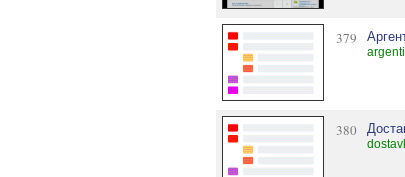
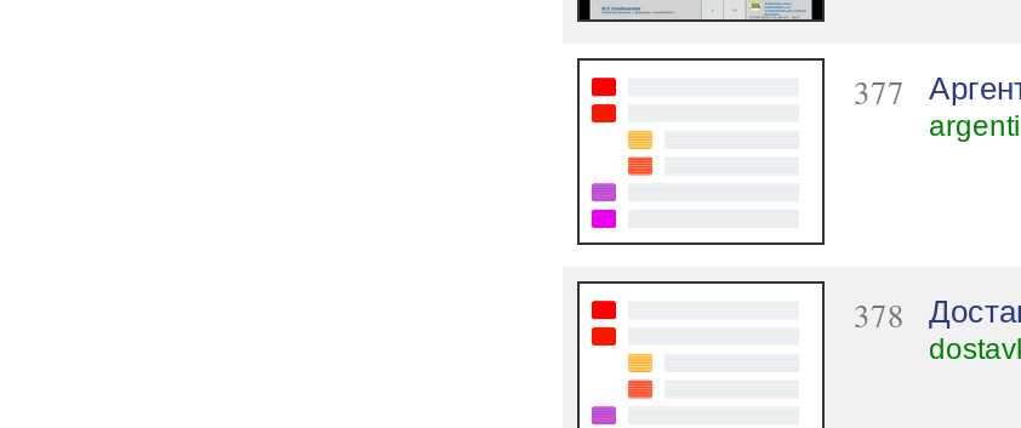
[336,29,357,47] 379 -> [854,70,905,114] 377
[336,121,357,139] 380 -> [854,293,905,337] 378

